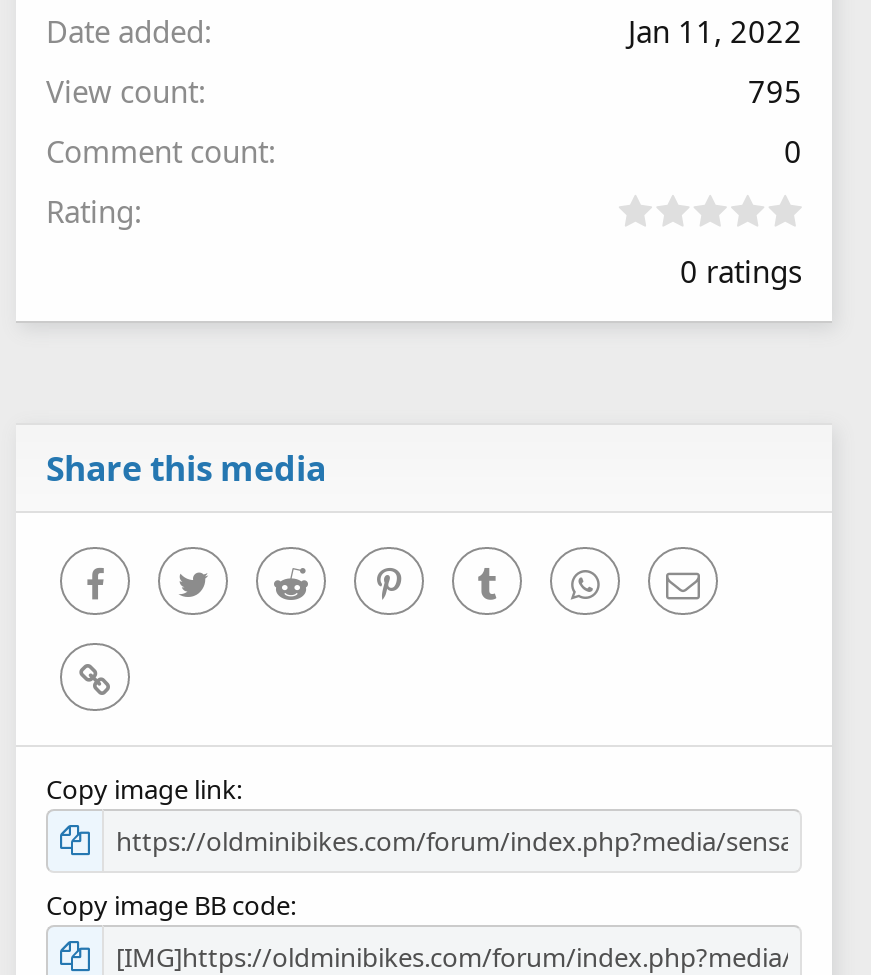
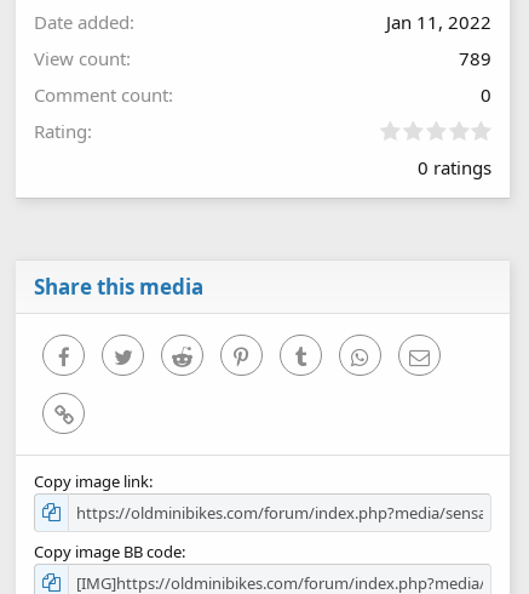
[748,71,802,111] 795 -> [459,46,491,70] 789

